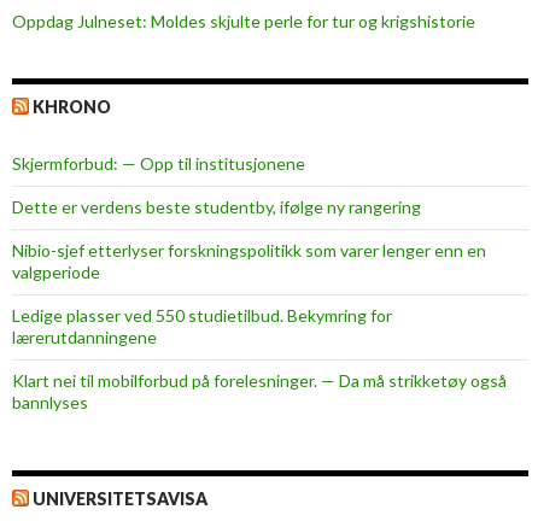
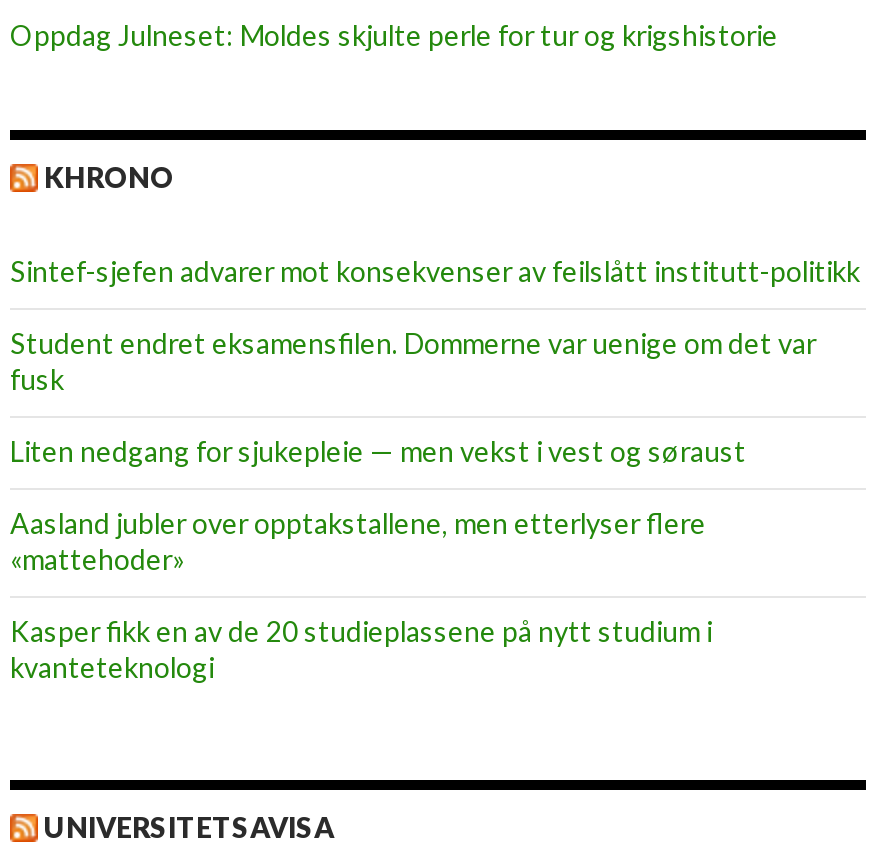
[12,153,305,174] Skjermforbud: — Opp til institusjonene -> [10,254,860,288] Sintef-sjefen advarer mot konsekvenser av feilslått institutt-politikk
[12,197,421,217] Dette er verdens beste studentby, ifølge ny rangering -> [10,326,816,396] Student endret eksamensfilen. Dommerne var uenige om det var | fusk
[12,240,486,282] Nibio-sjef etterlyser forskningspolitikk som varer lenger enn en | valgperiode -> [10,434,746,468] Liten nedgang for sjukepleie — men vekst i vest og søraust
[12,305,392,347] Ledige plasser ved 550 studietilbud. Bekymring for | lærerutdanningene -> [10,506,706,576] Aasland jubler over opptakstallene, men etterlyser flere | «mattehoder»
[12,370,507,412] Klart nei til mobilforbud på forelesninger. — Da må strikketøy også | bannlyses -> [10,614,712,684] Kasper fikk en av de 20 studieplassene på nytt studium i | kvanteteknologi

